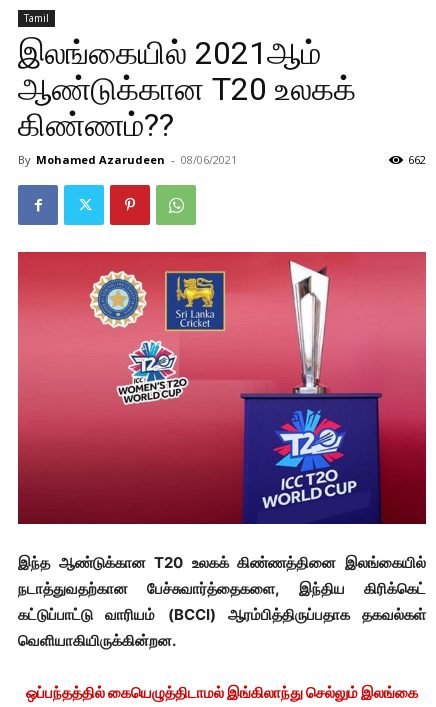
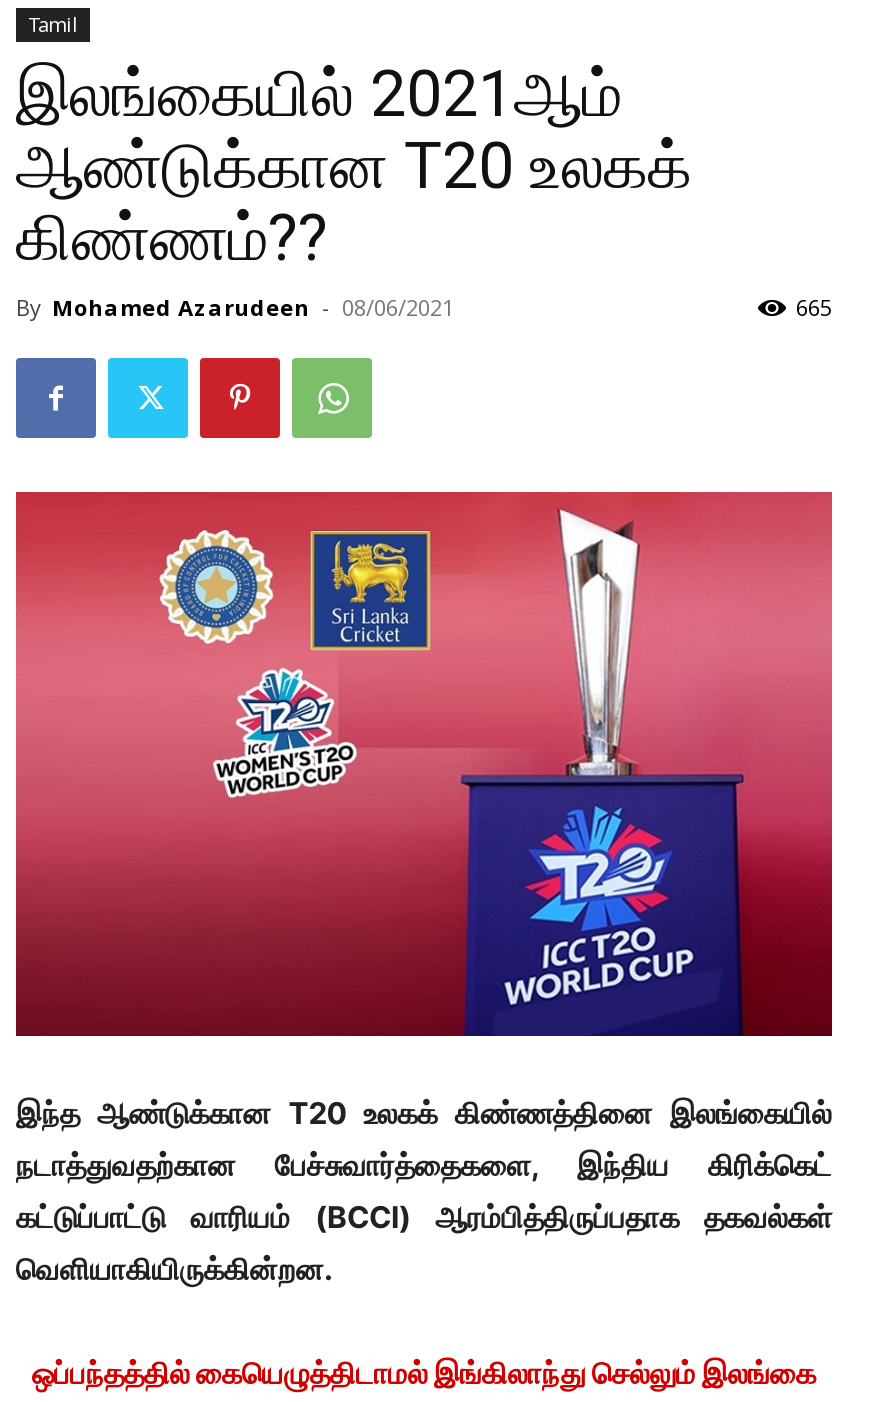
[408,152,426,167] 662 -> [796,292,832,322] 665

